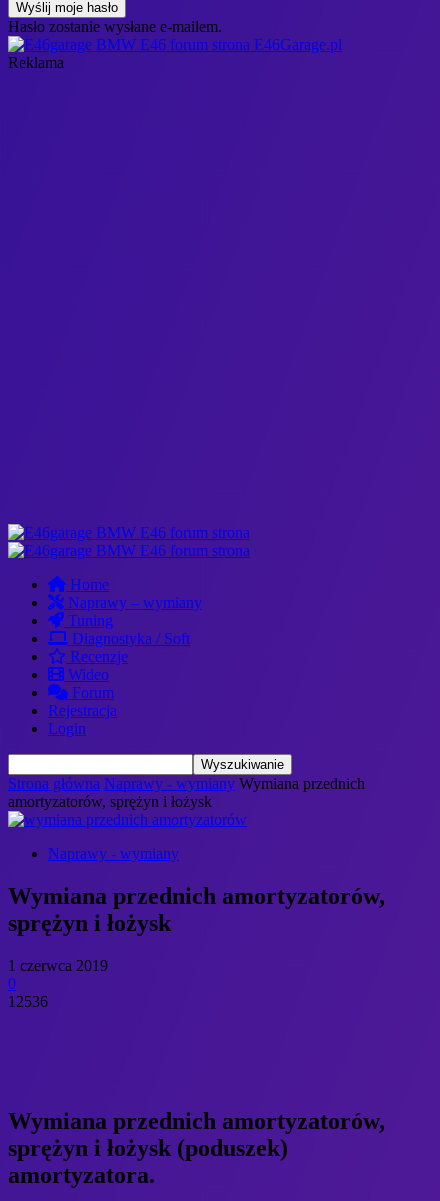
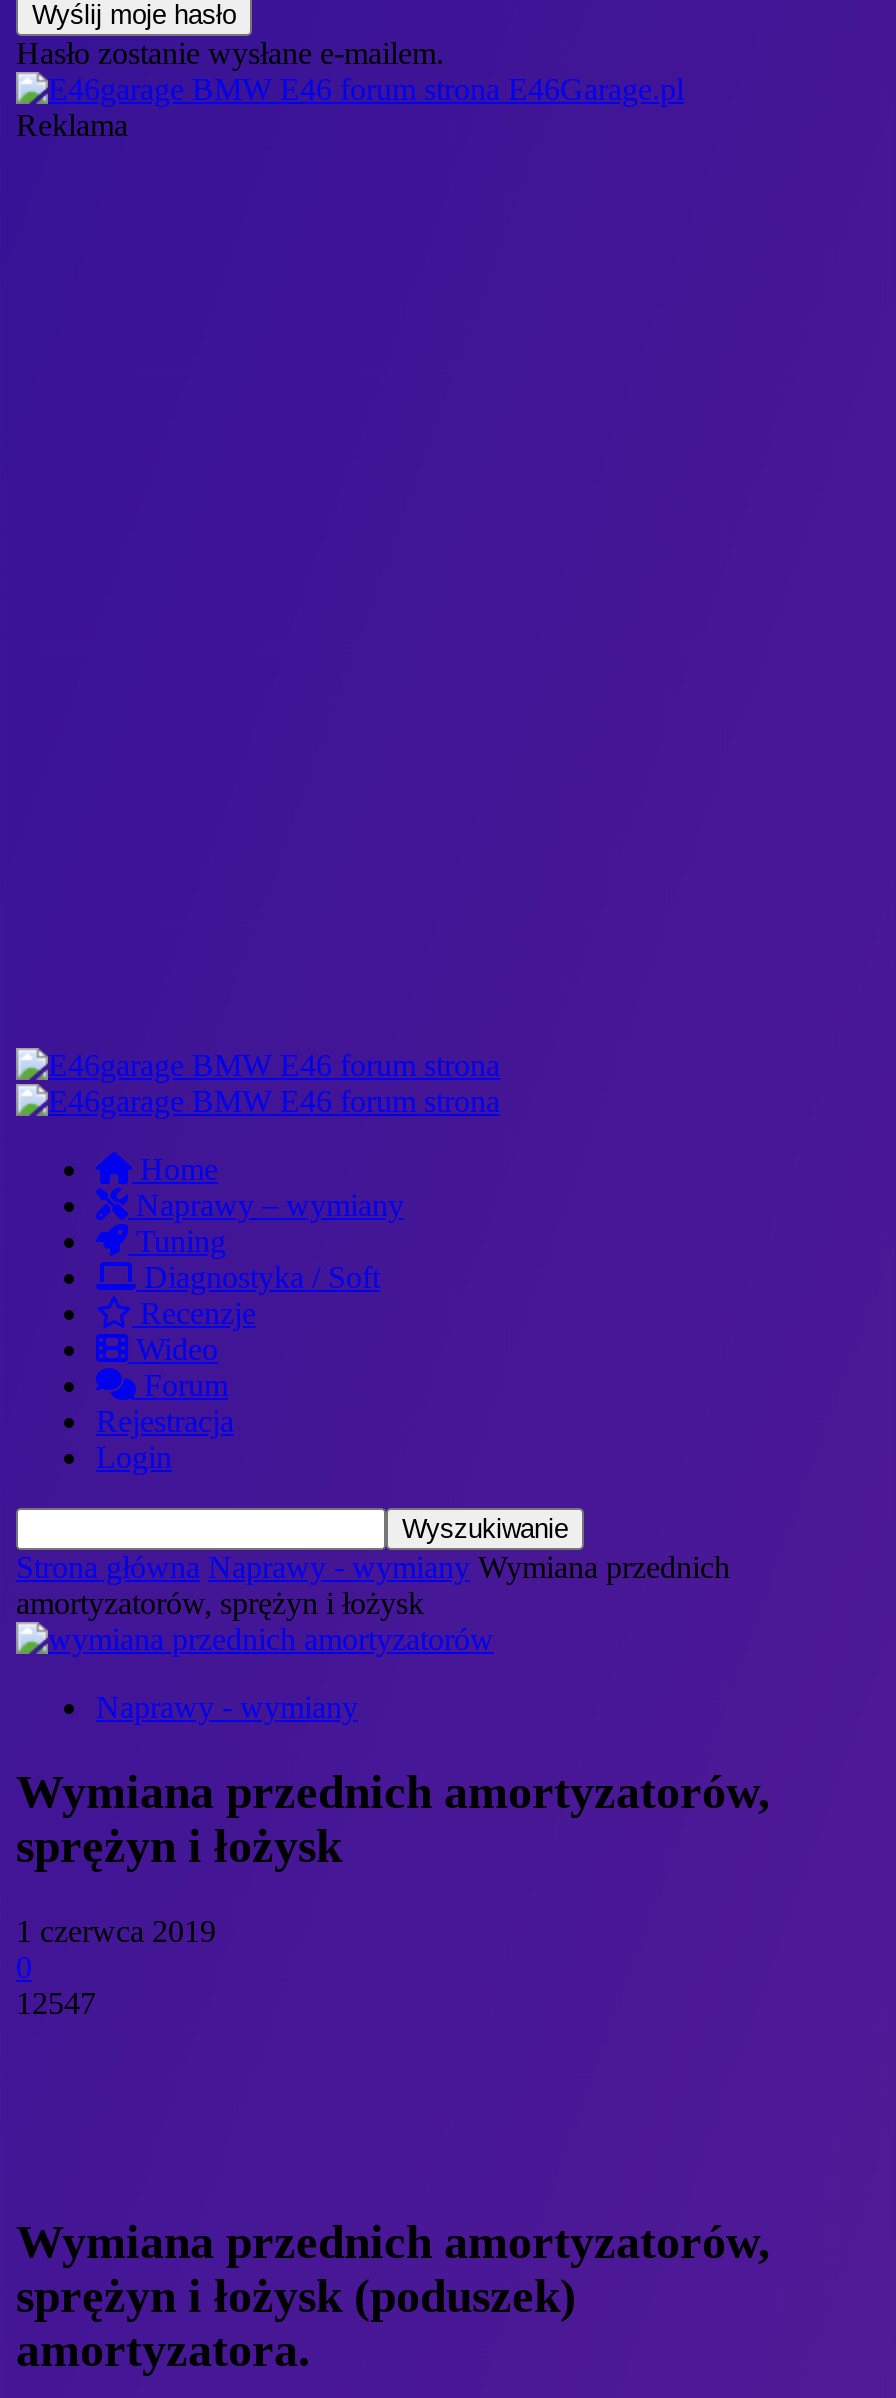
[8,993,48,1010] 12536 -> [16,1986,96,2020] 12547

